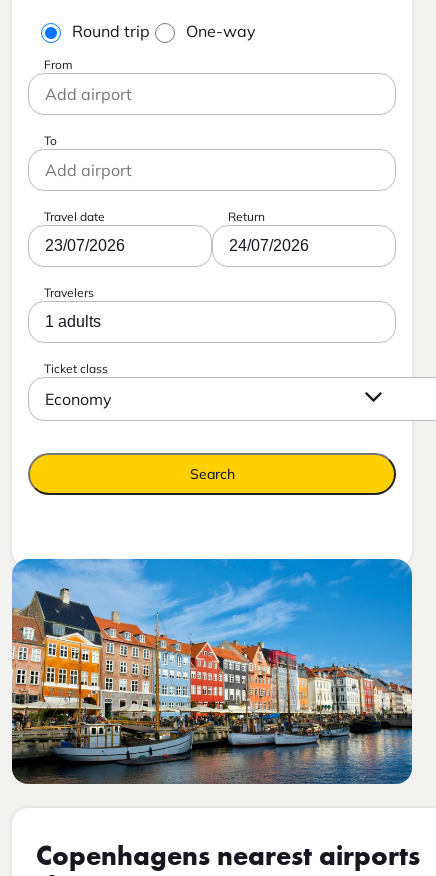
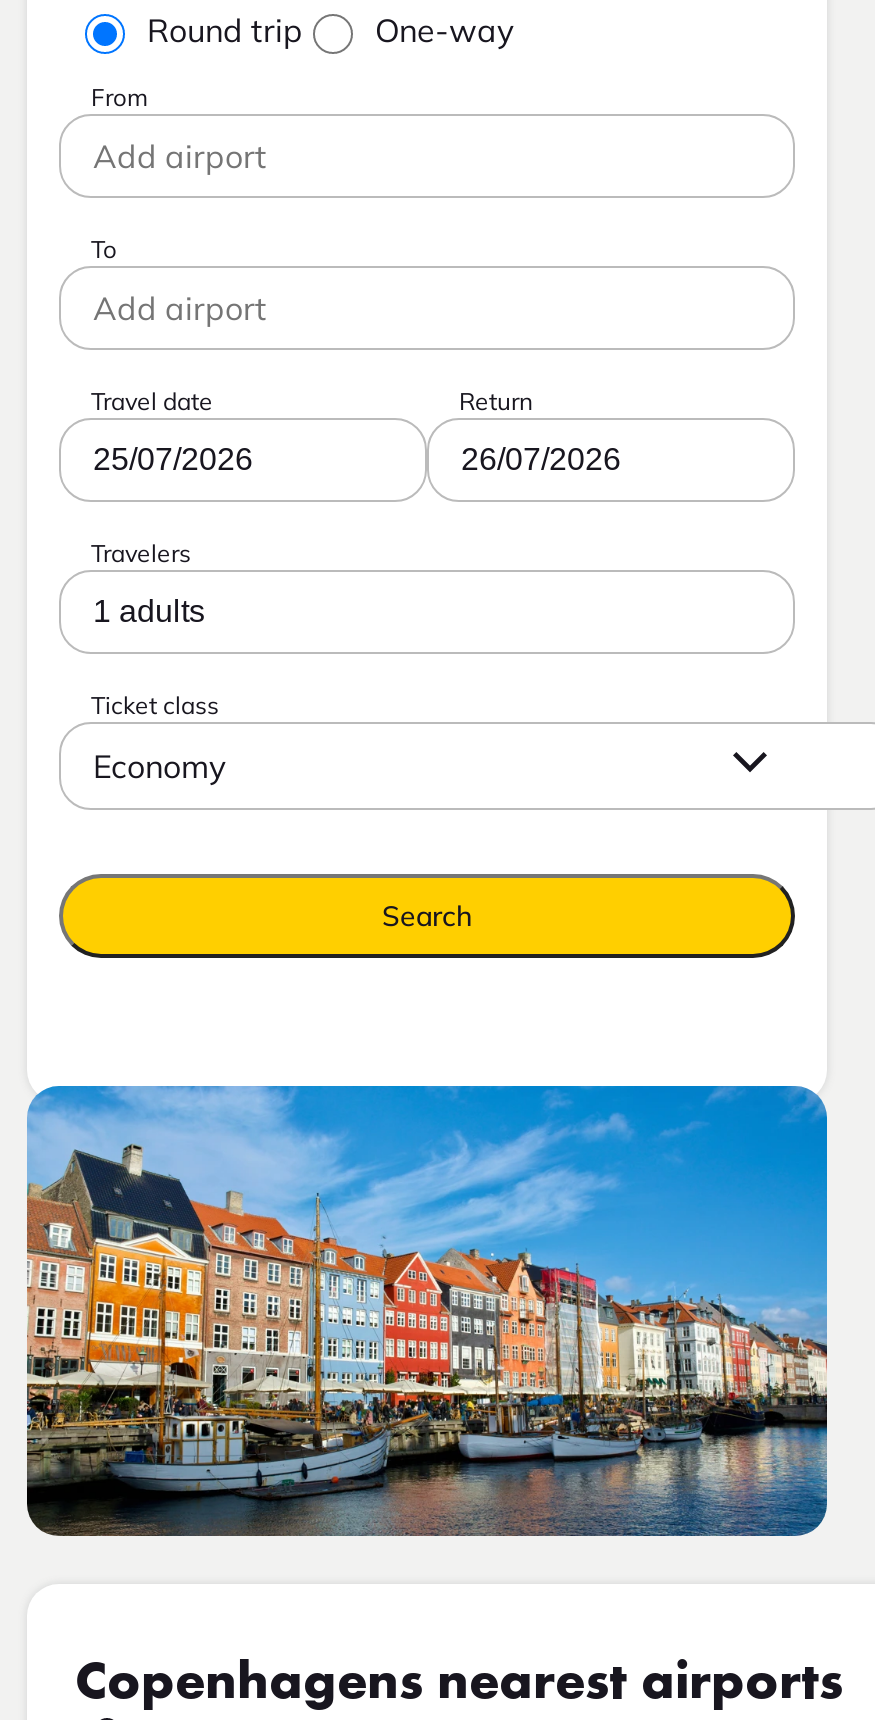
[45,237,125,254] 23/07/2026 -> [93,442,253,476] 25/07/2026
[229,237,309,254] 24/07/2026 -> [461,442,621,476] 26/07/2026

